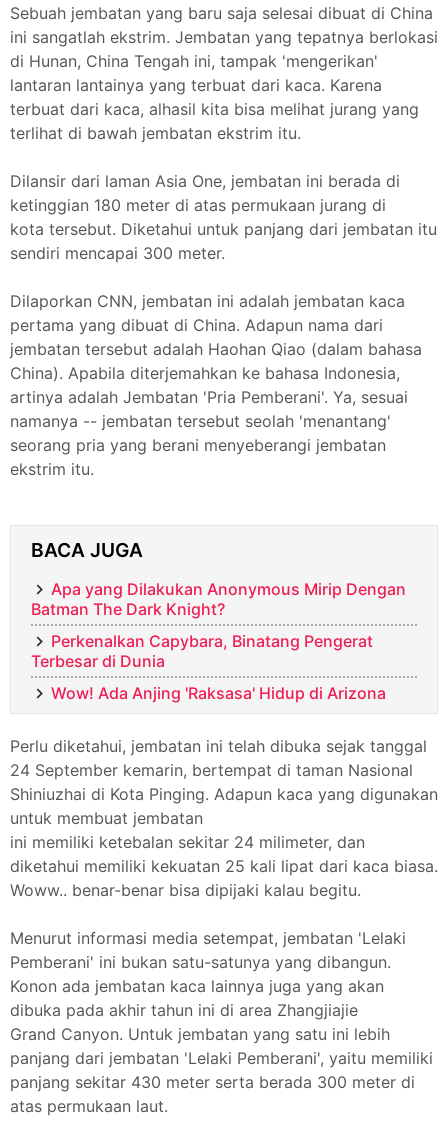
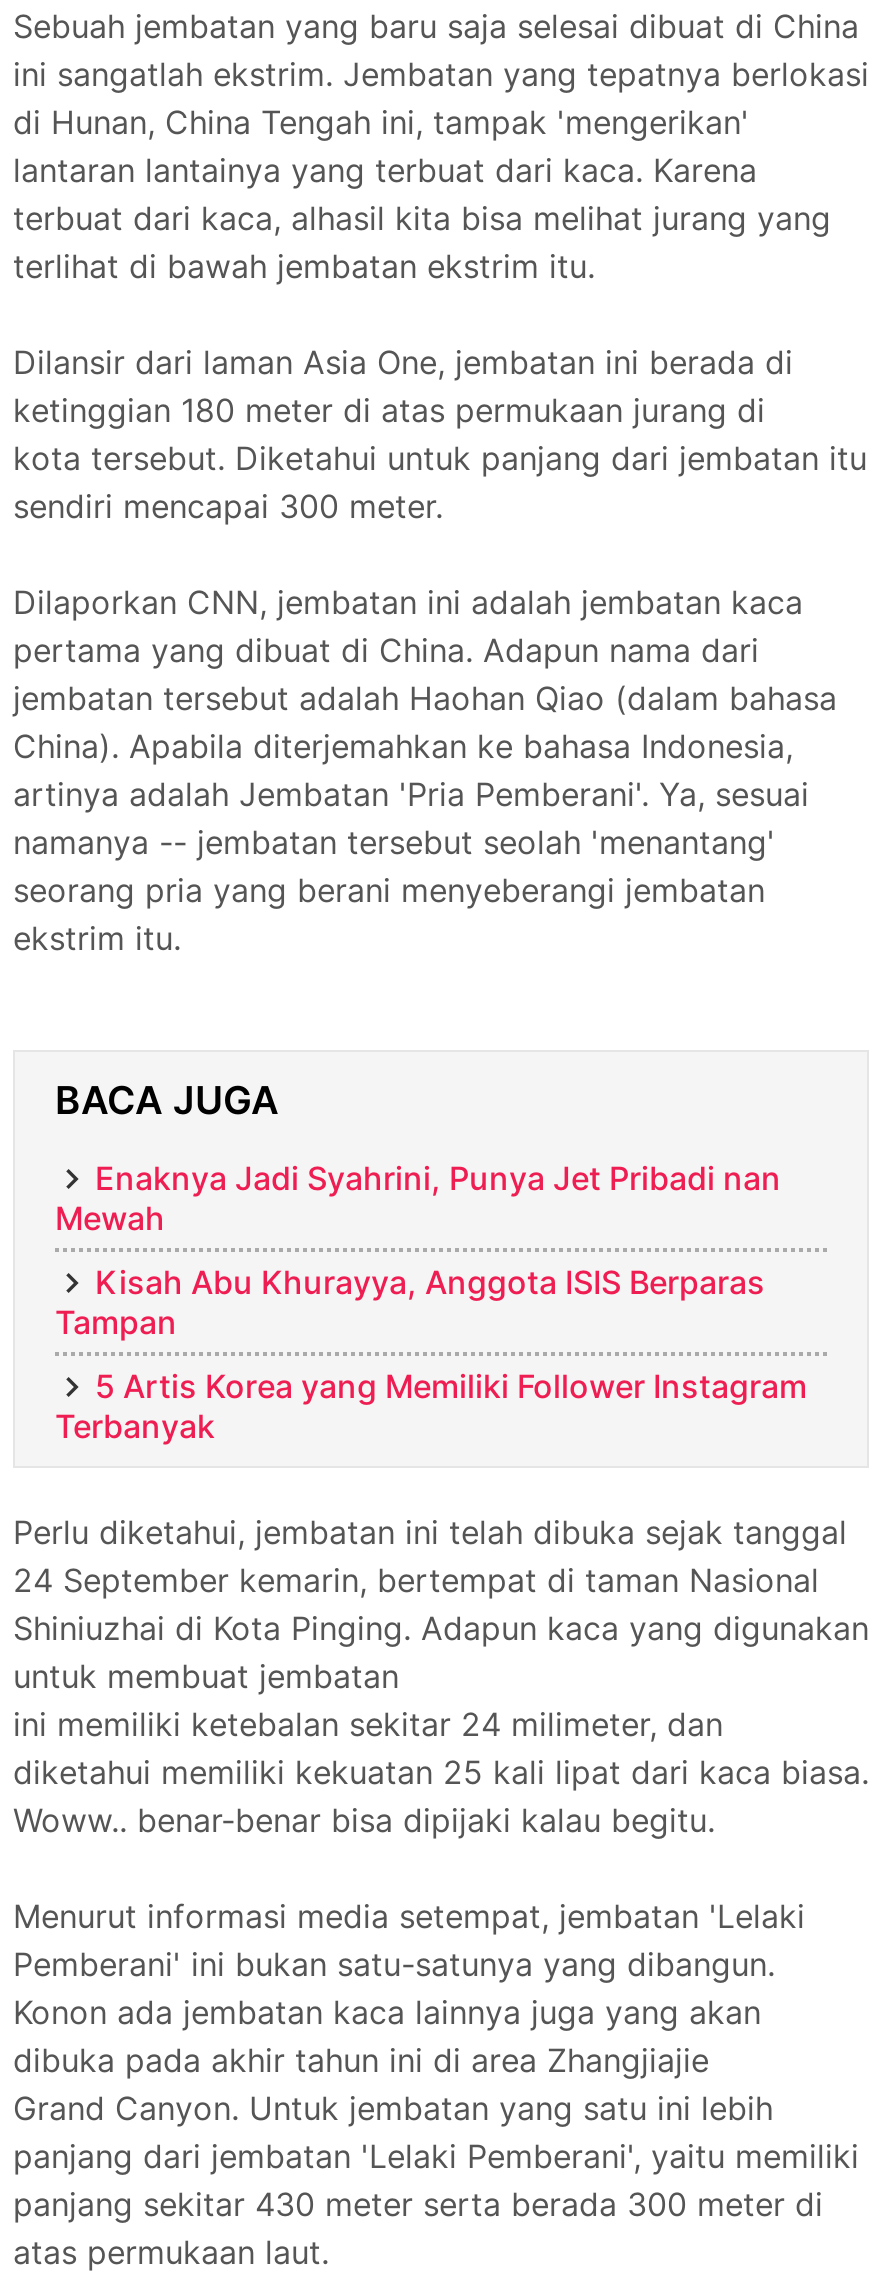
[31,579,406,619] Apa yang Dilakukan Anonymous Mirip Dengan | Batman The Dark Knight? -> [55,1158,781,1238] Enaknya Jadi Syahrini, Punya Jet Pribadi nan | Mewah
[31,631,373,671] Perkenalkan Capybara, Binatang Pengerat | Terbesar di Dunia -> [55,1262,765,1342] Kisah Abu Khurayya, Anggota ISIS Berparas | Tampan
[51,683,386,703] Wow! Ada Anjing 'Raksasa' Hidup di Arizona -> [55,1366,807,1446] 5 Artis Korea yang Memiliki Follower Instagram | Terbanyak

